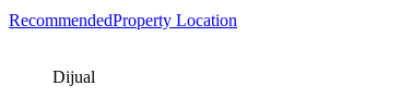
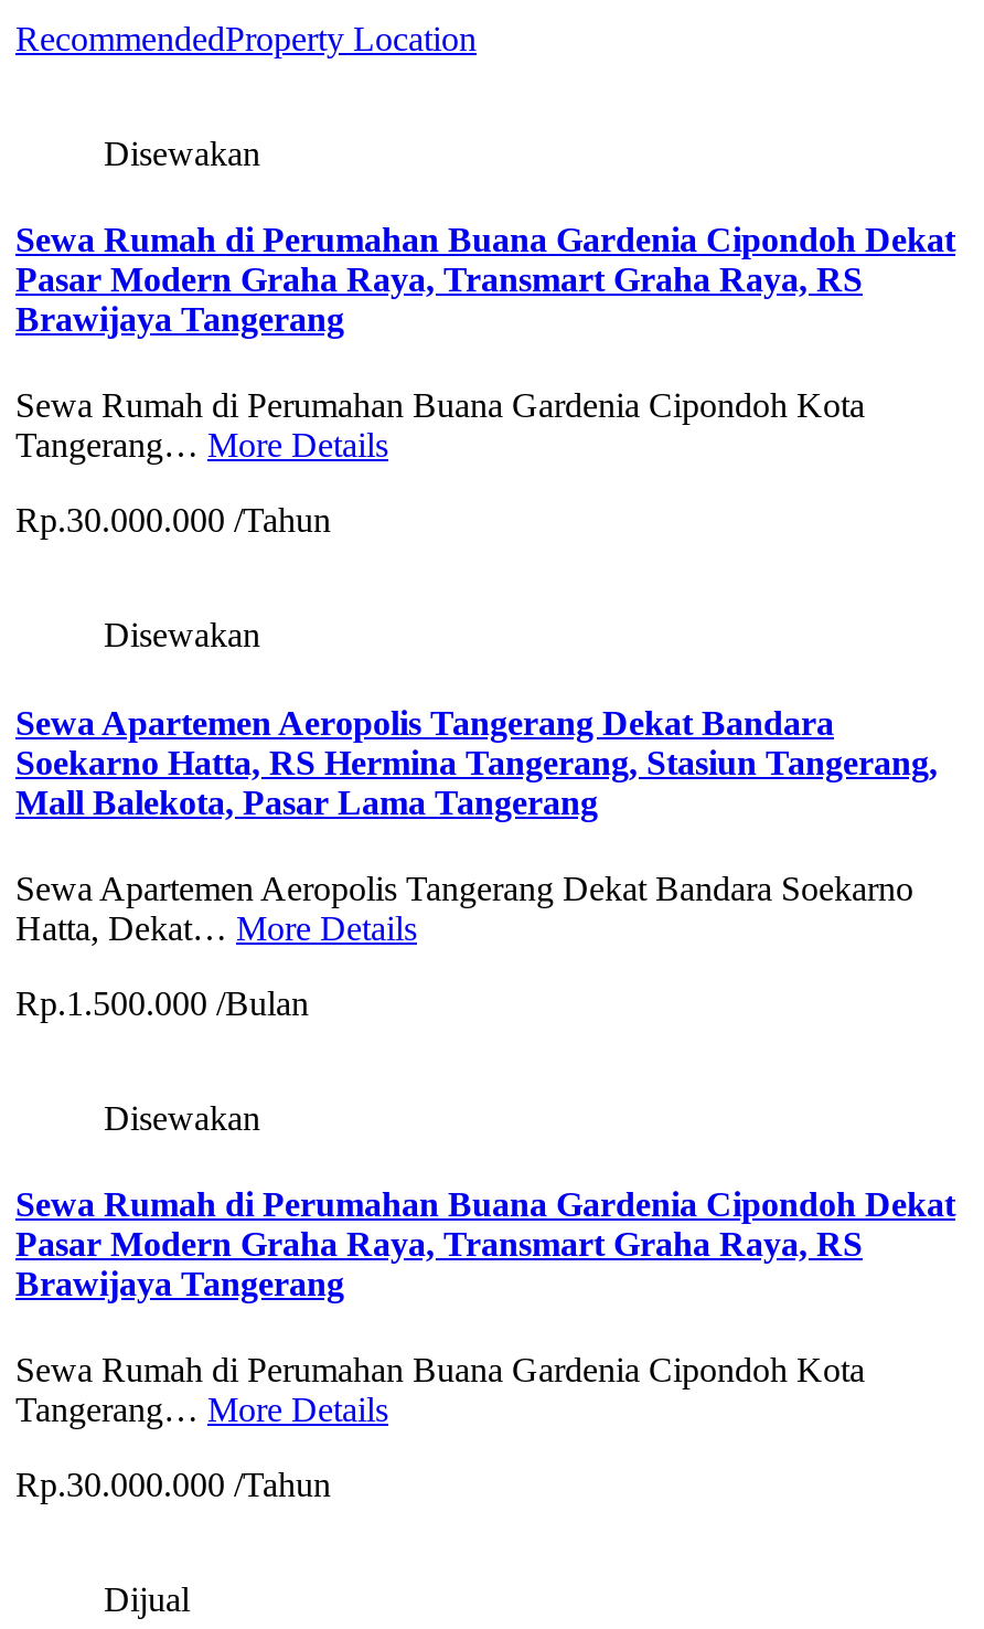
none -> [15,134,955,1504] Disewakan | Sewa Rumah di Perumahan Buana Gardenia Cipondoh Dekat | Pasar Modern Graha Raya, Transmart Graha Raya, RS | Brawijaya Tangerang | Sewa Rumah di Perumahan Buana Gardenia Cipondoh Kota | Tangerang… More Details | Rp.30.000.000 /Tahun | Disewakan | Sewa Apartemen Aeropolis Tangerang Dekat Bandara | Soekarno Hatta, RS Hermina Tangerang, Stasiun Tangerang, | Mall Balekota, Pasar Lama Tangerang | Sewa Apartemen Aeropolis Tangerang Dekat Bandara Soekarno | Hatta, Dekat… More Details | Rp.1.500.000 /Bulan | Disewakan | Sewa Rumah di Perumahan Buana Gardenia Cipondoh Dekat | Pasar Modern Graha Raya, Transmart Graha Raya, RS | Brawijaya Tangerang | Sewa Rumah di Perumahan Buana Gardenia Cipondoh Kota | Tangerang… More Details | Rp.30.000.000 /Tahun

